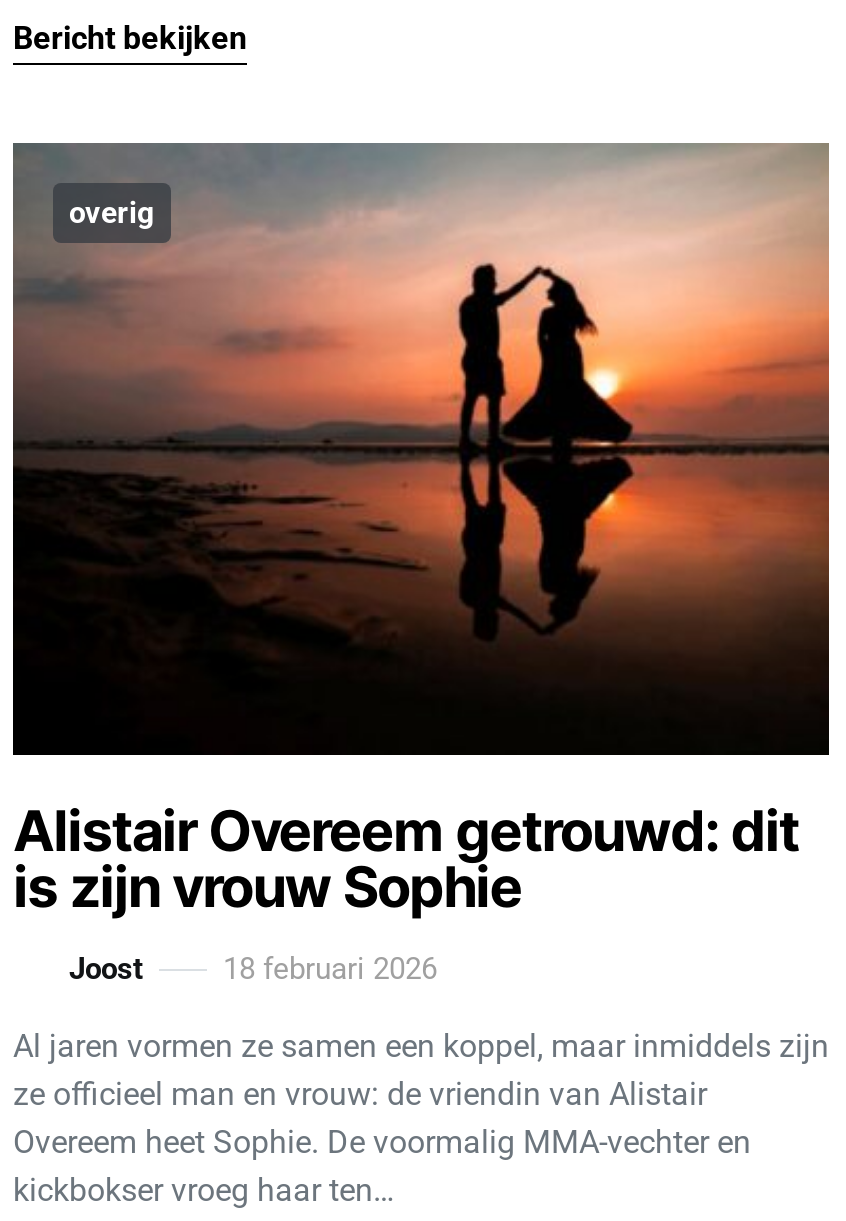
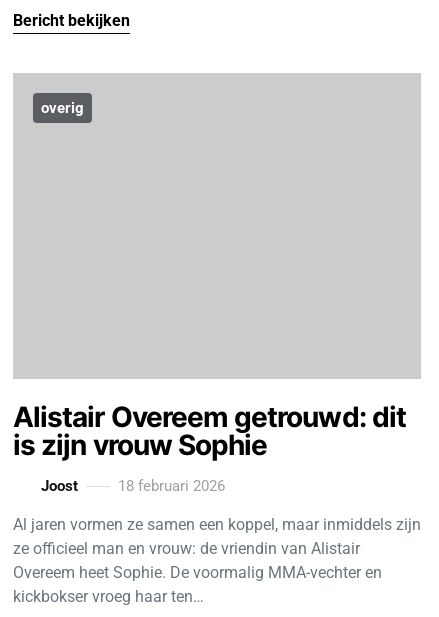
[11,143,831,757] [image] -> none

